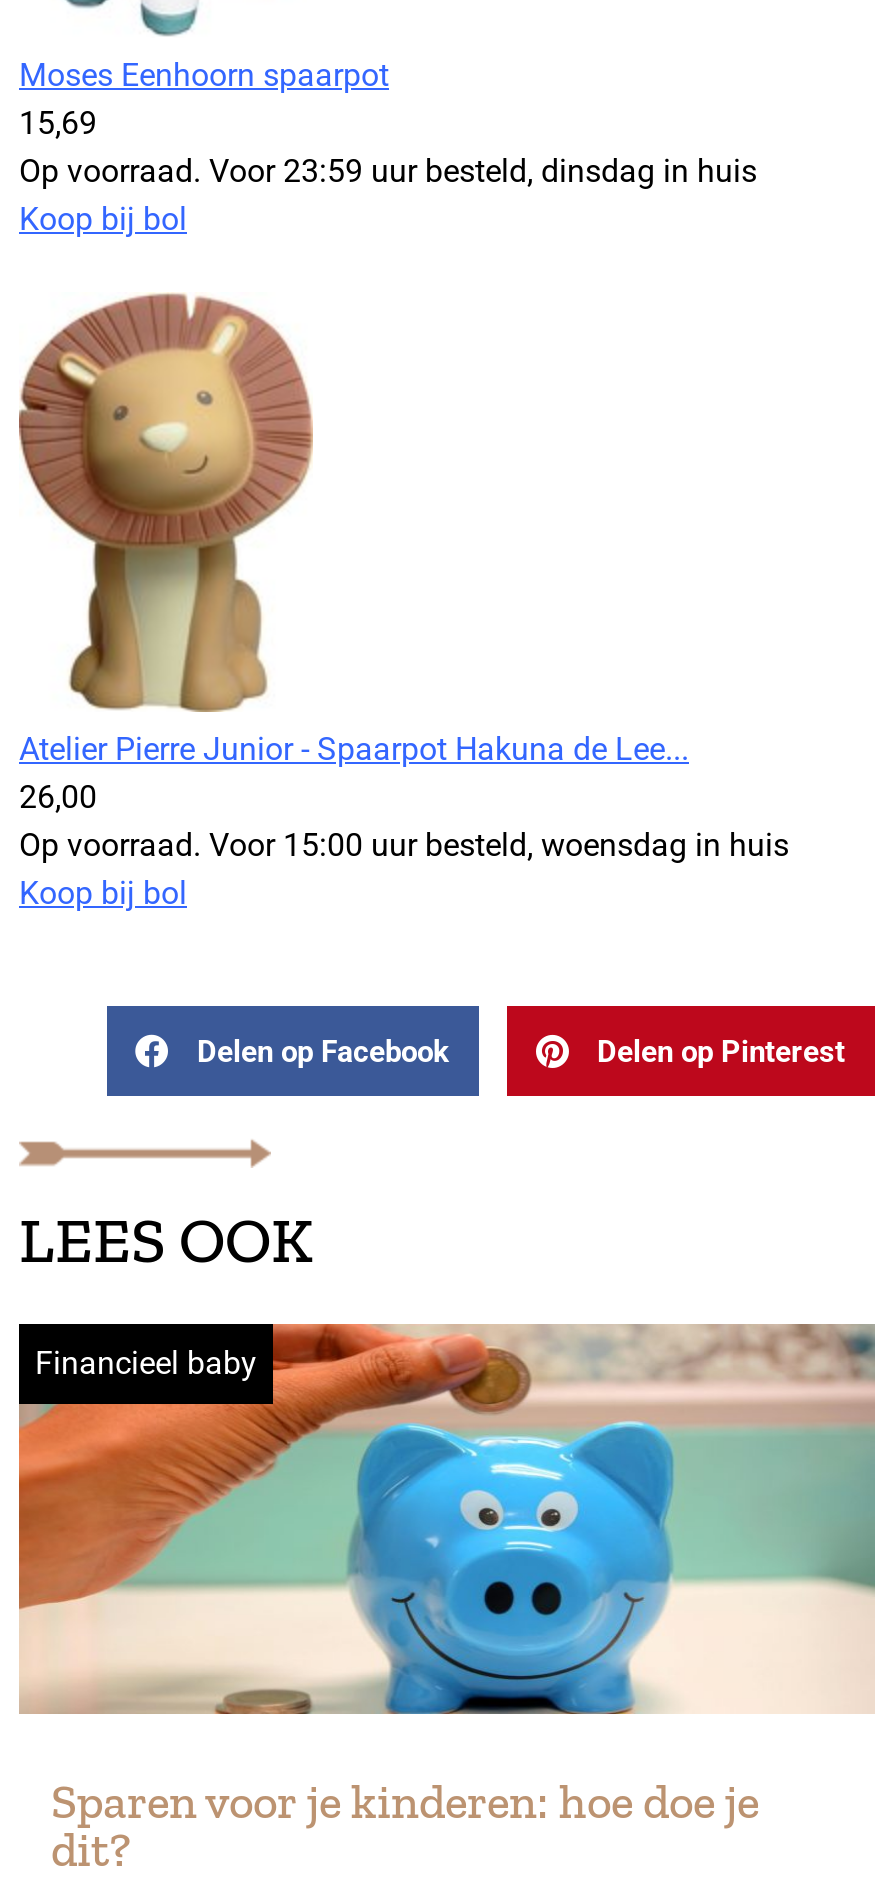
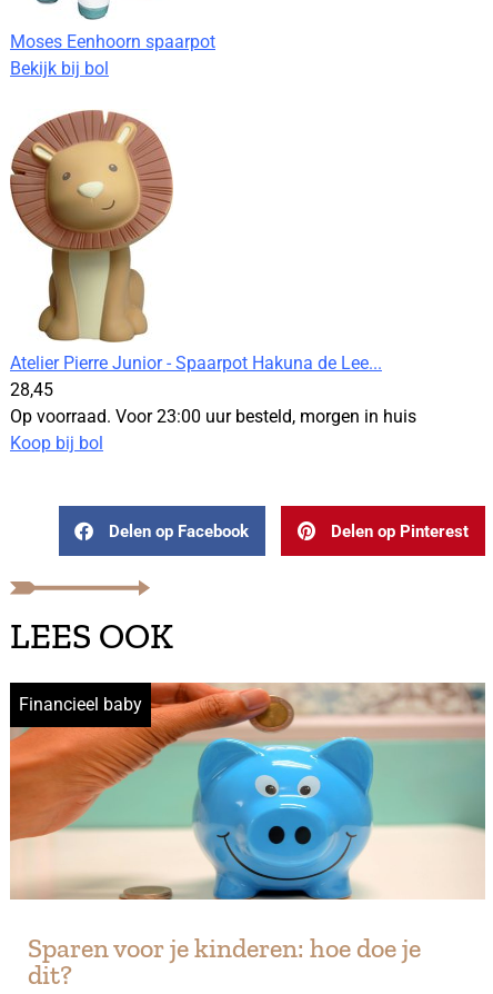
[19,104,757,238] 15,69 | Op voorraad. Voor 23:59 uur besteld, dinsdag in huis | Koop bij bol -> [10,58,109,79] Bekijk bij bol
[19,778,97,816] 26,00 -> [10,379,53,400] 28,45
[19,826,789,864] Op voorraad. Voor 15:00 uur besteld, woensdag in huis -> [10,406,416,427] Op voorraad. Voor 23:00 uur besteld, morgen in huis

